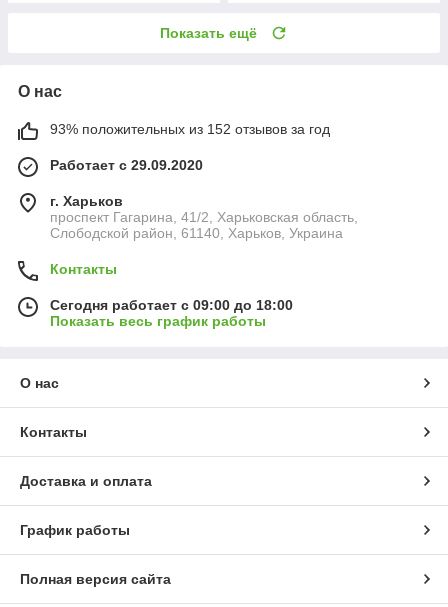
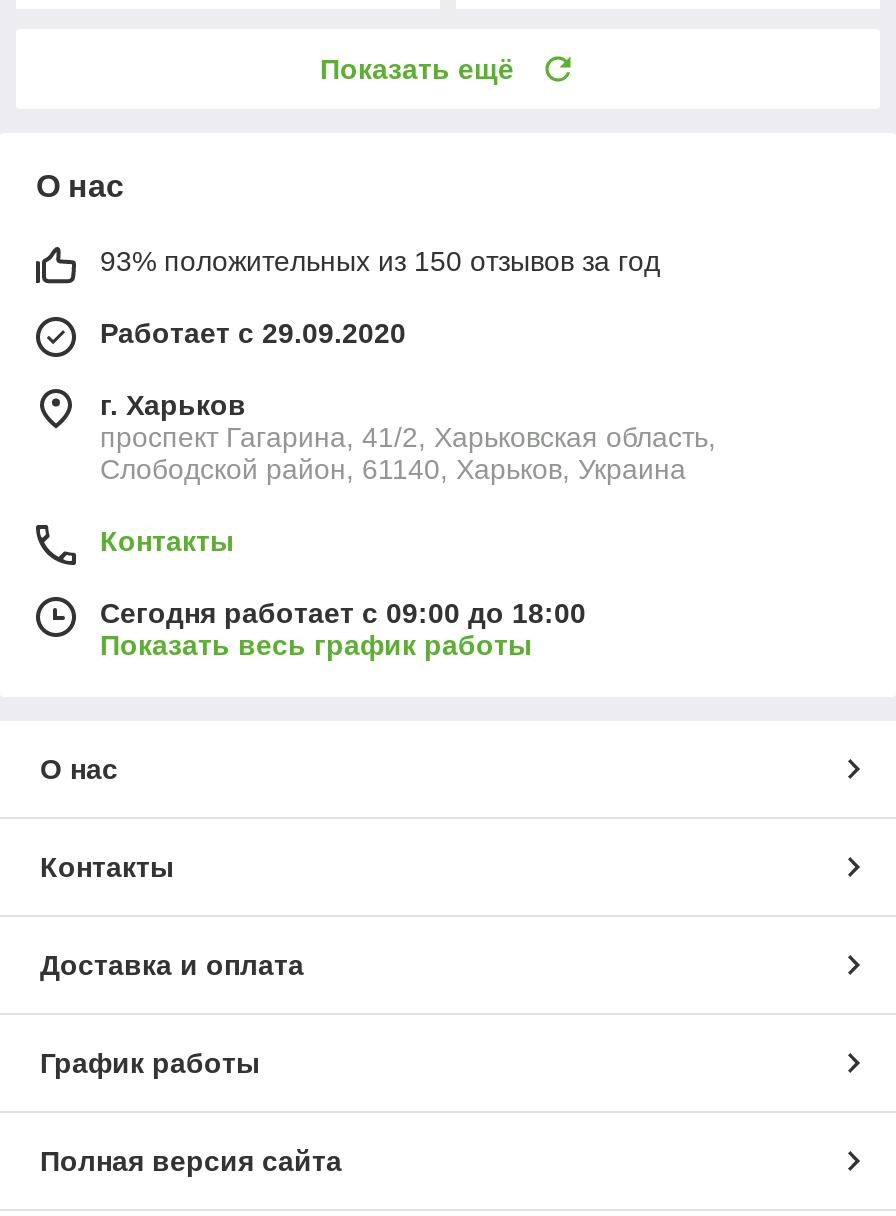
[50,120,330,136] 93% положительных из 152 отзывов за год -> [100,244,660,276] 93% положительных из 150 отзывов за год

